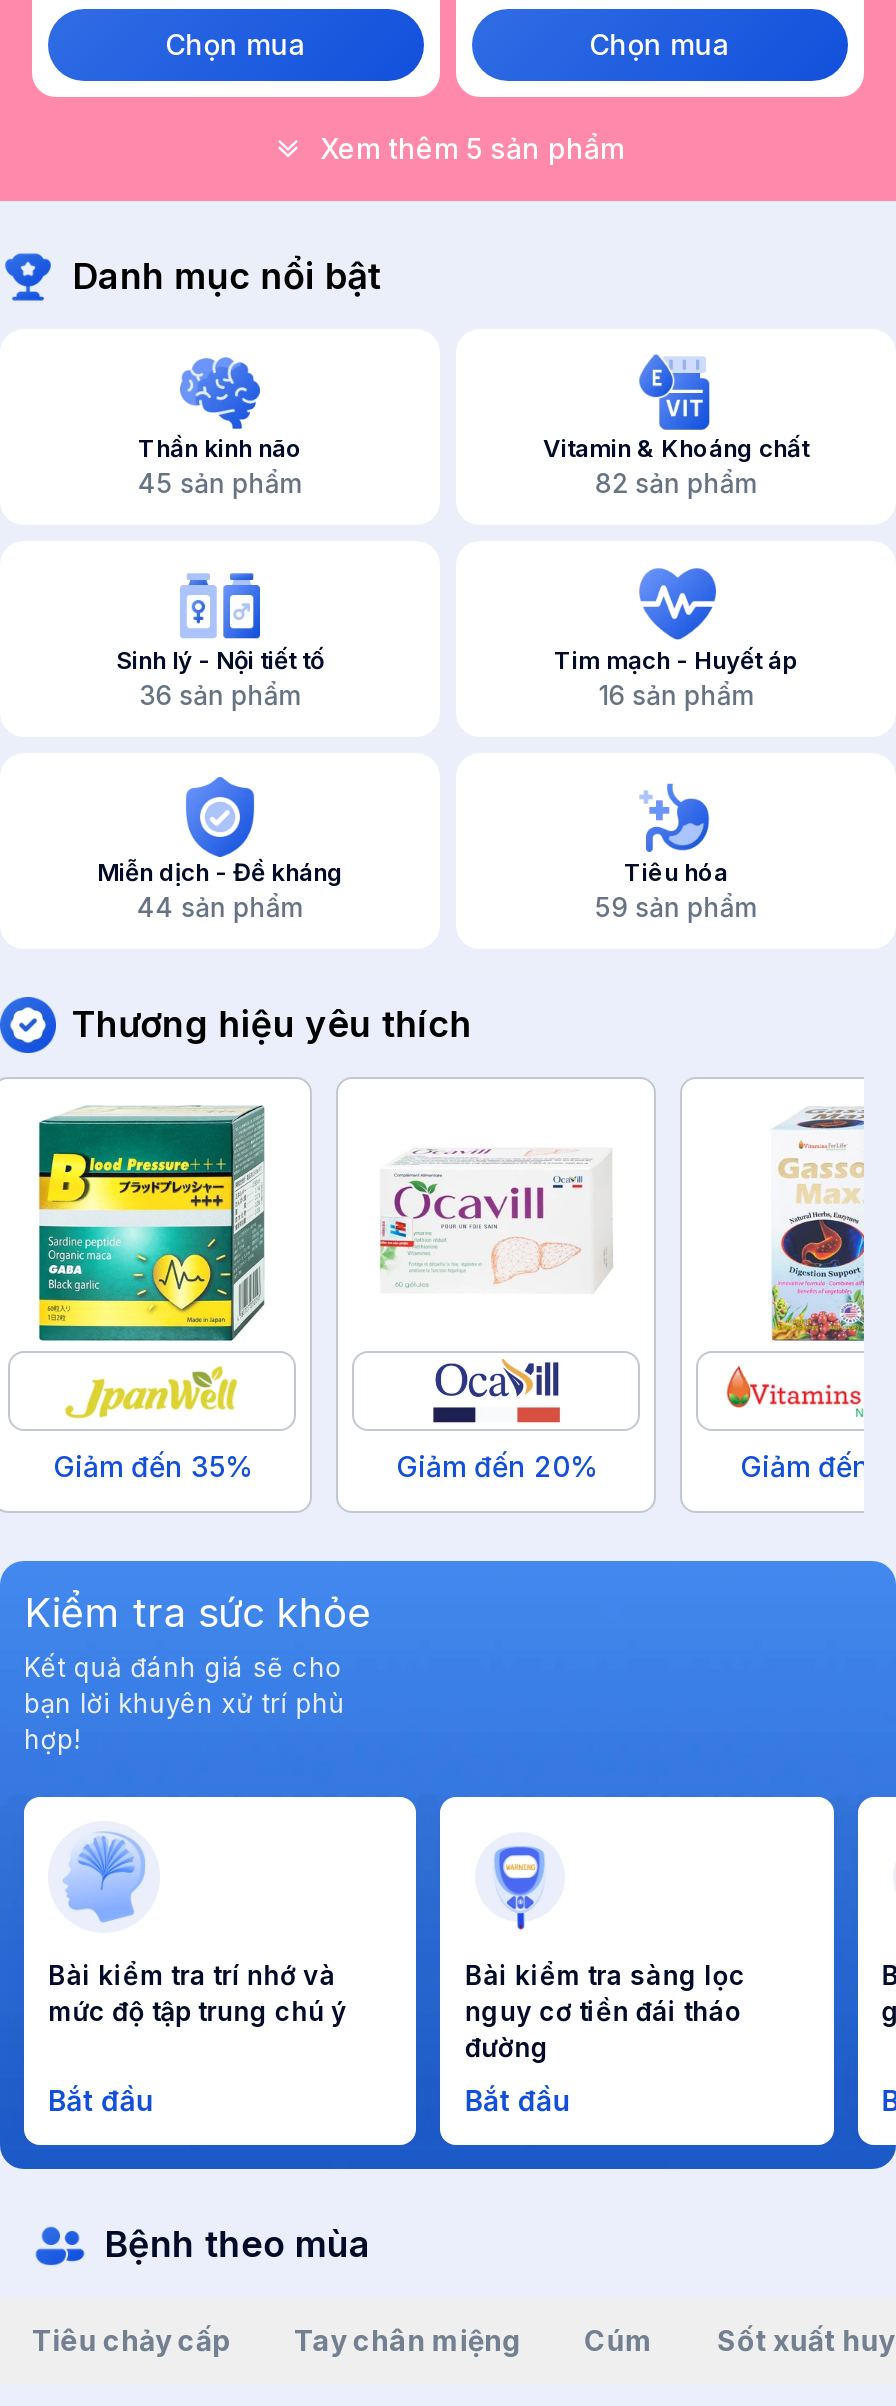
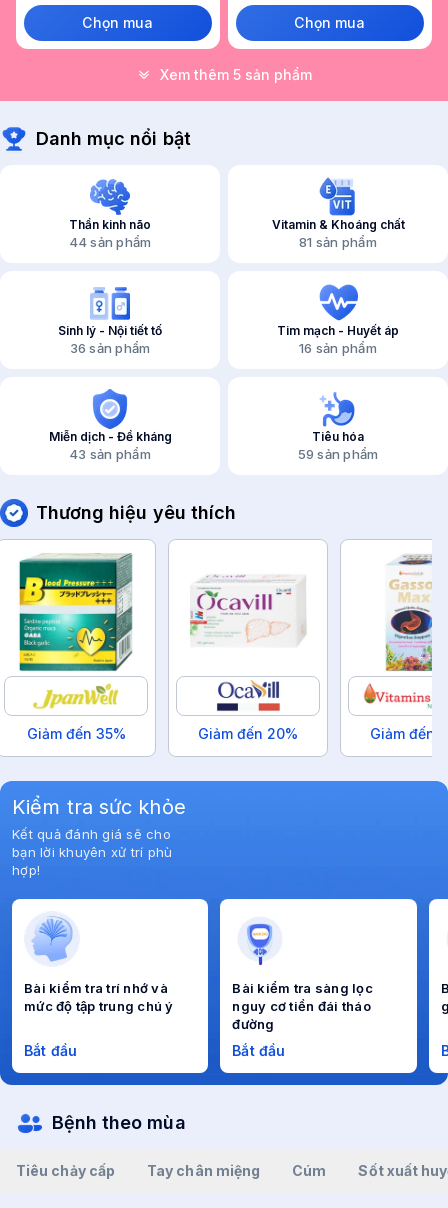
[138,468,302,500] 45 sản phẩm -> [69,234,151,250] 44 sản phẩm
[595,468,757,500] 82 sản phẩm -> [299,234,377,250] 81 sản phẩm
[137,892,303,924] 44 sản phẩm -> [69,446,151,462] 43 sản phẩm

